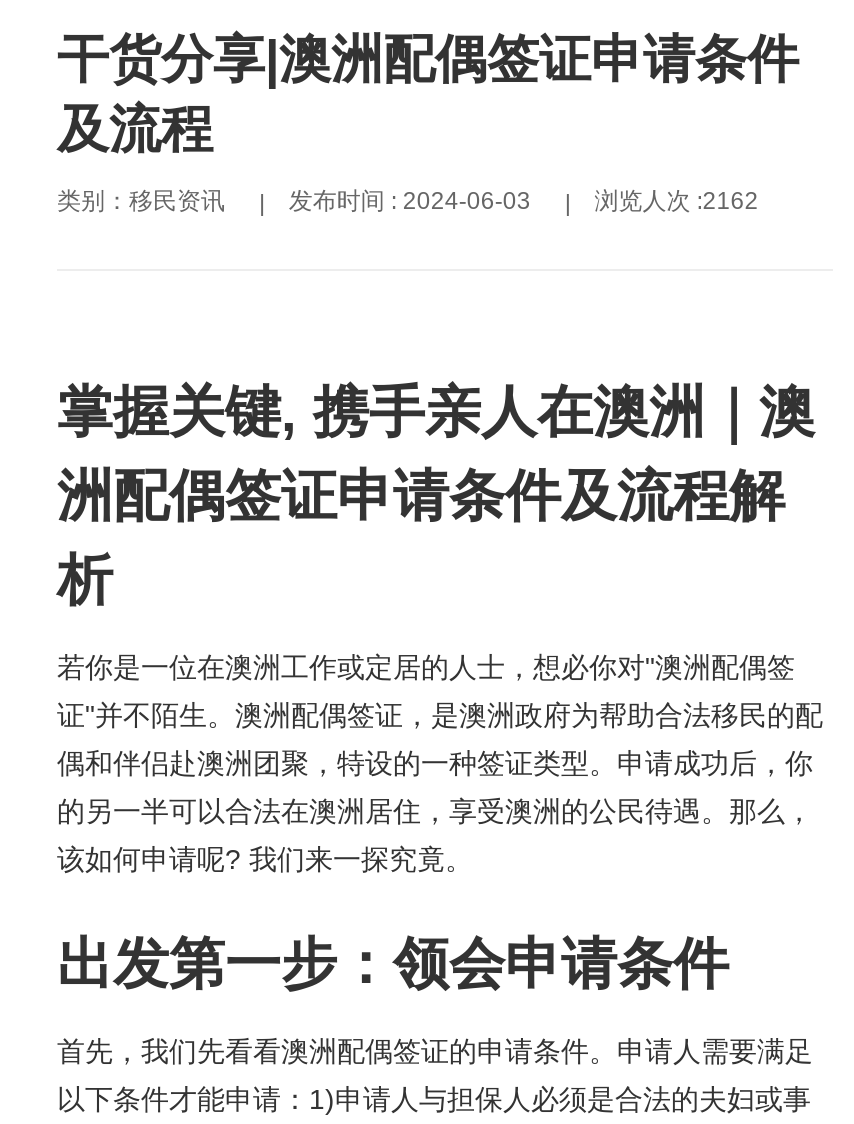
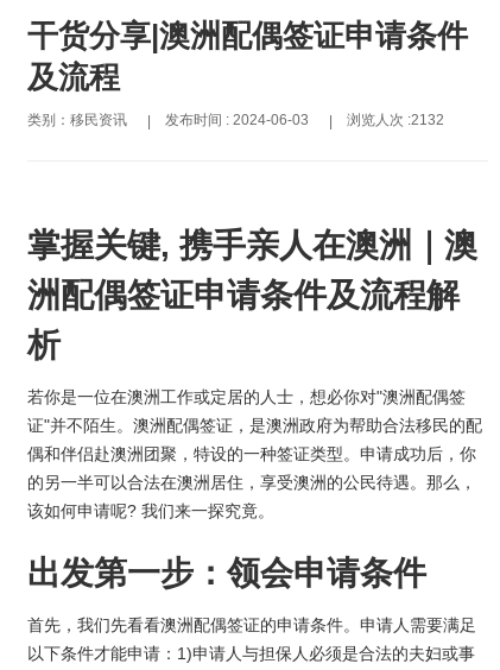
[595,187,759,215] 浏览人次 :2162 -> [347,112,444,128] 浏览人次 :2132

